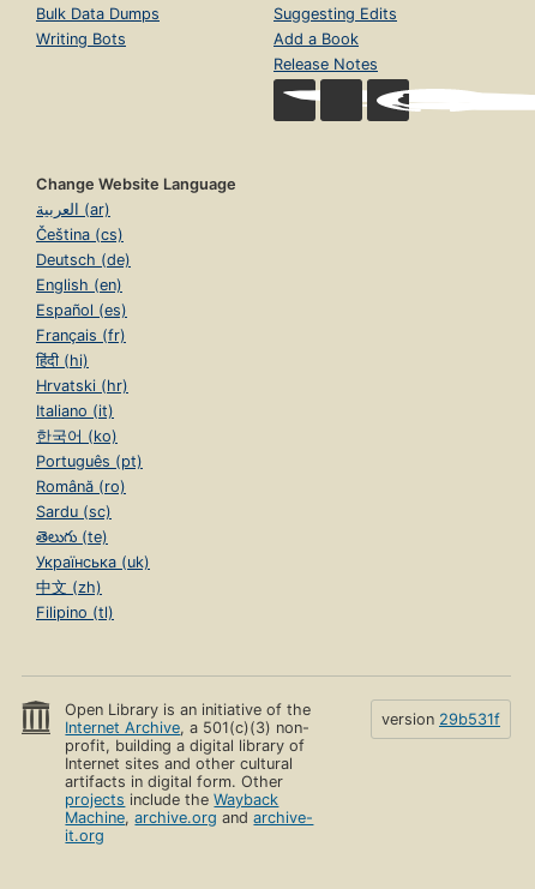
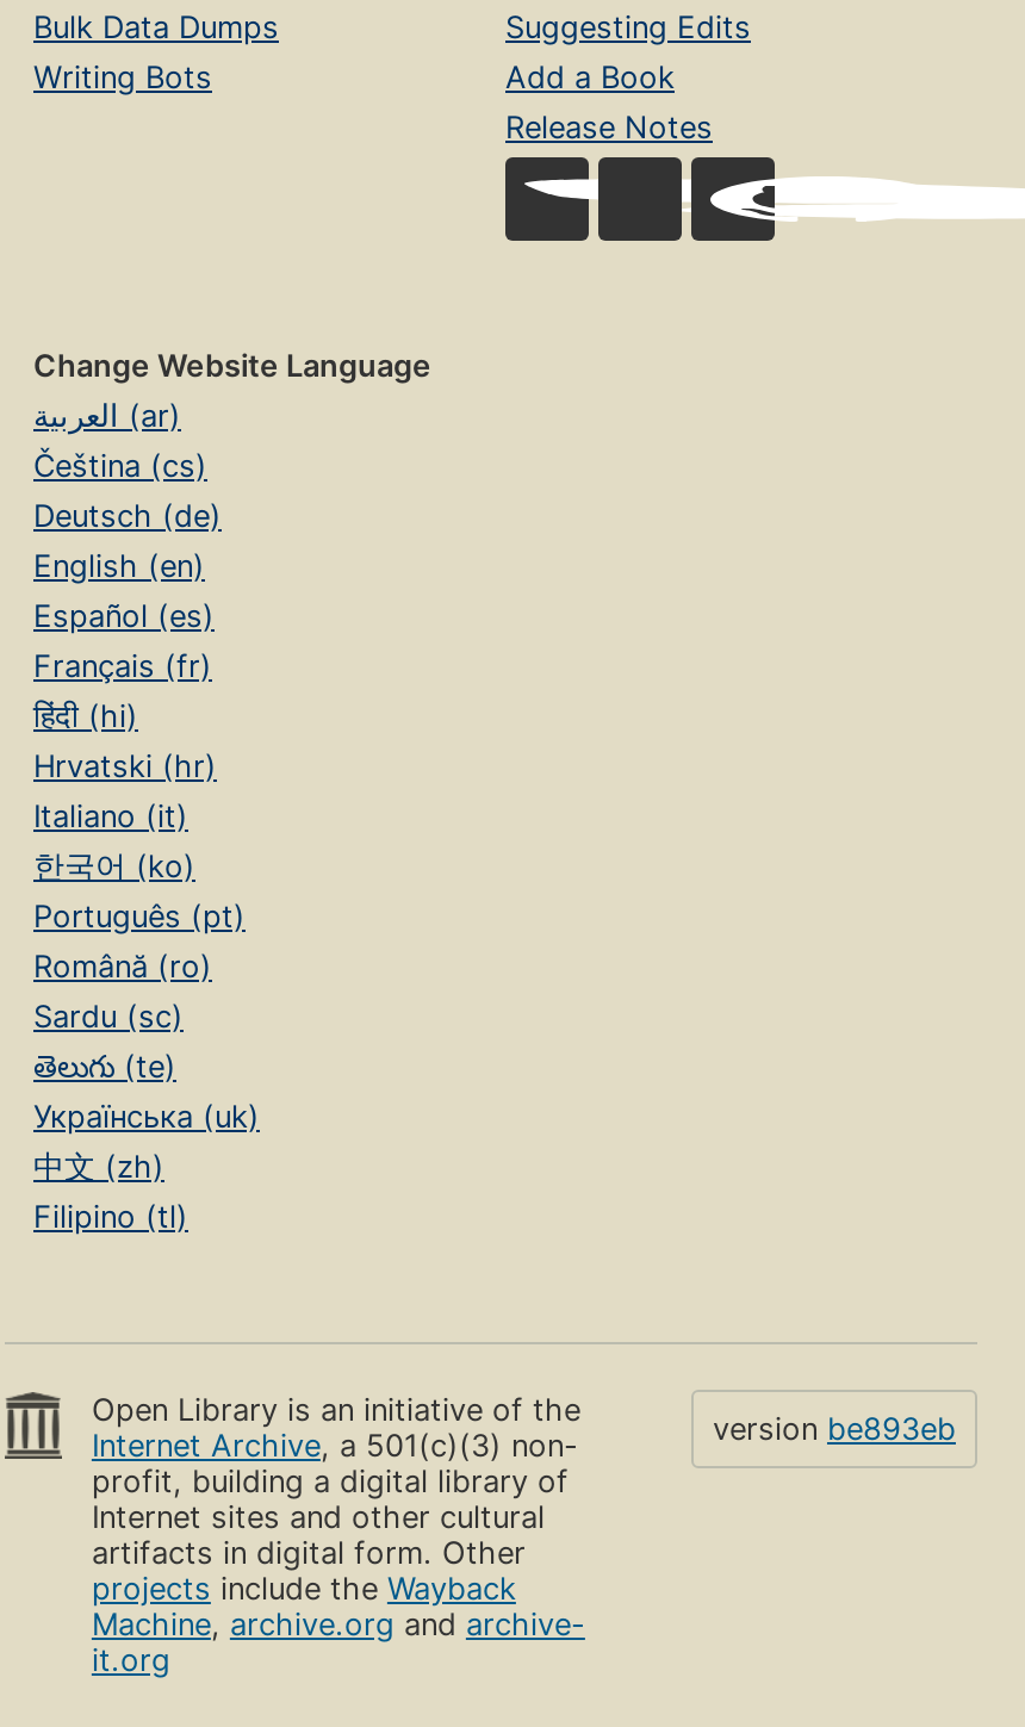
[381,710,500,728] version 29b531f -> [713,1411,956,1447] version be893eb

